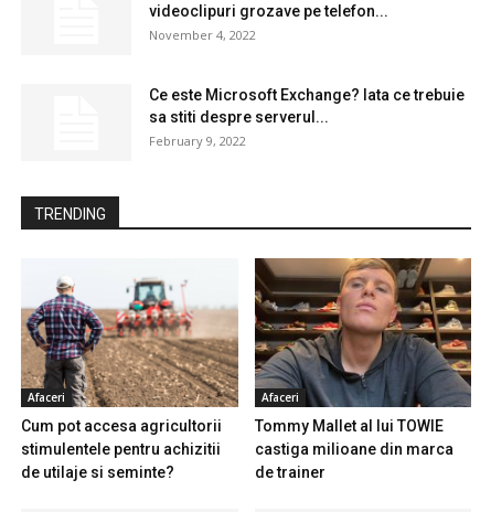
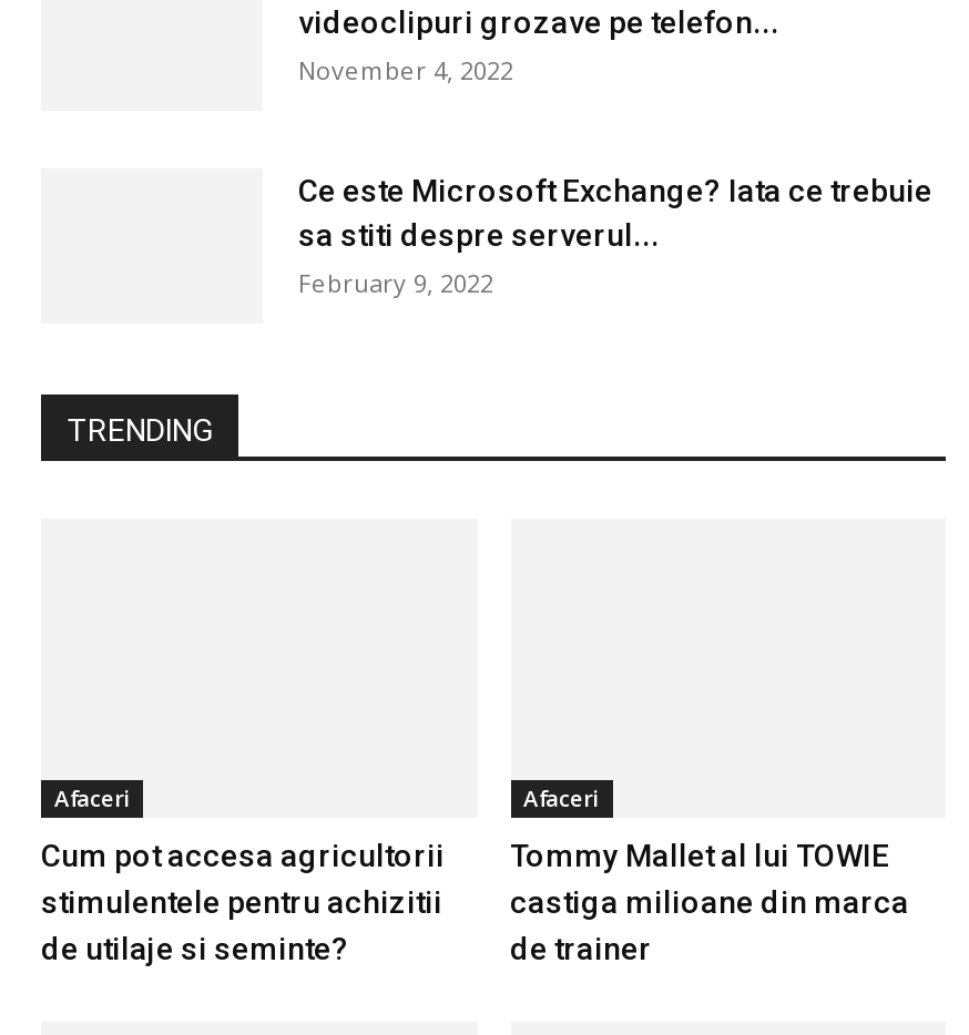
[254,257,472,408] [image] -> none
[20,278,239,408] [image] -> none

